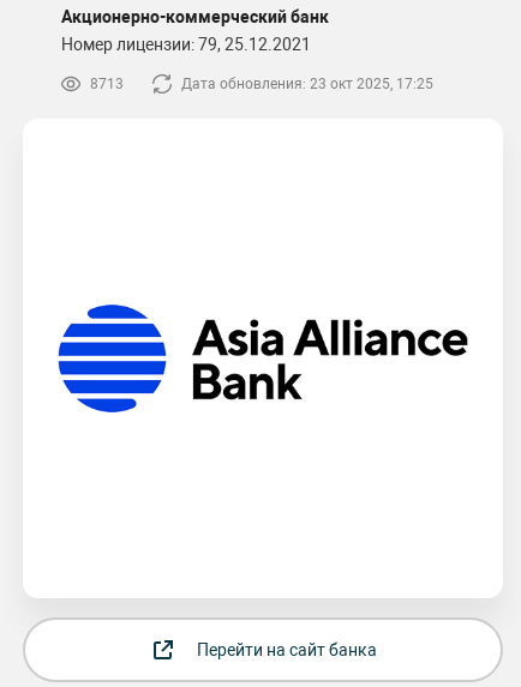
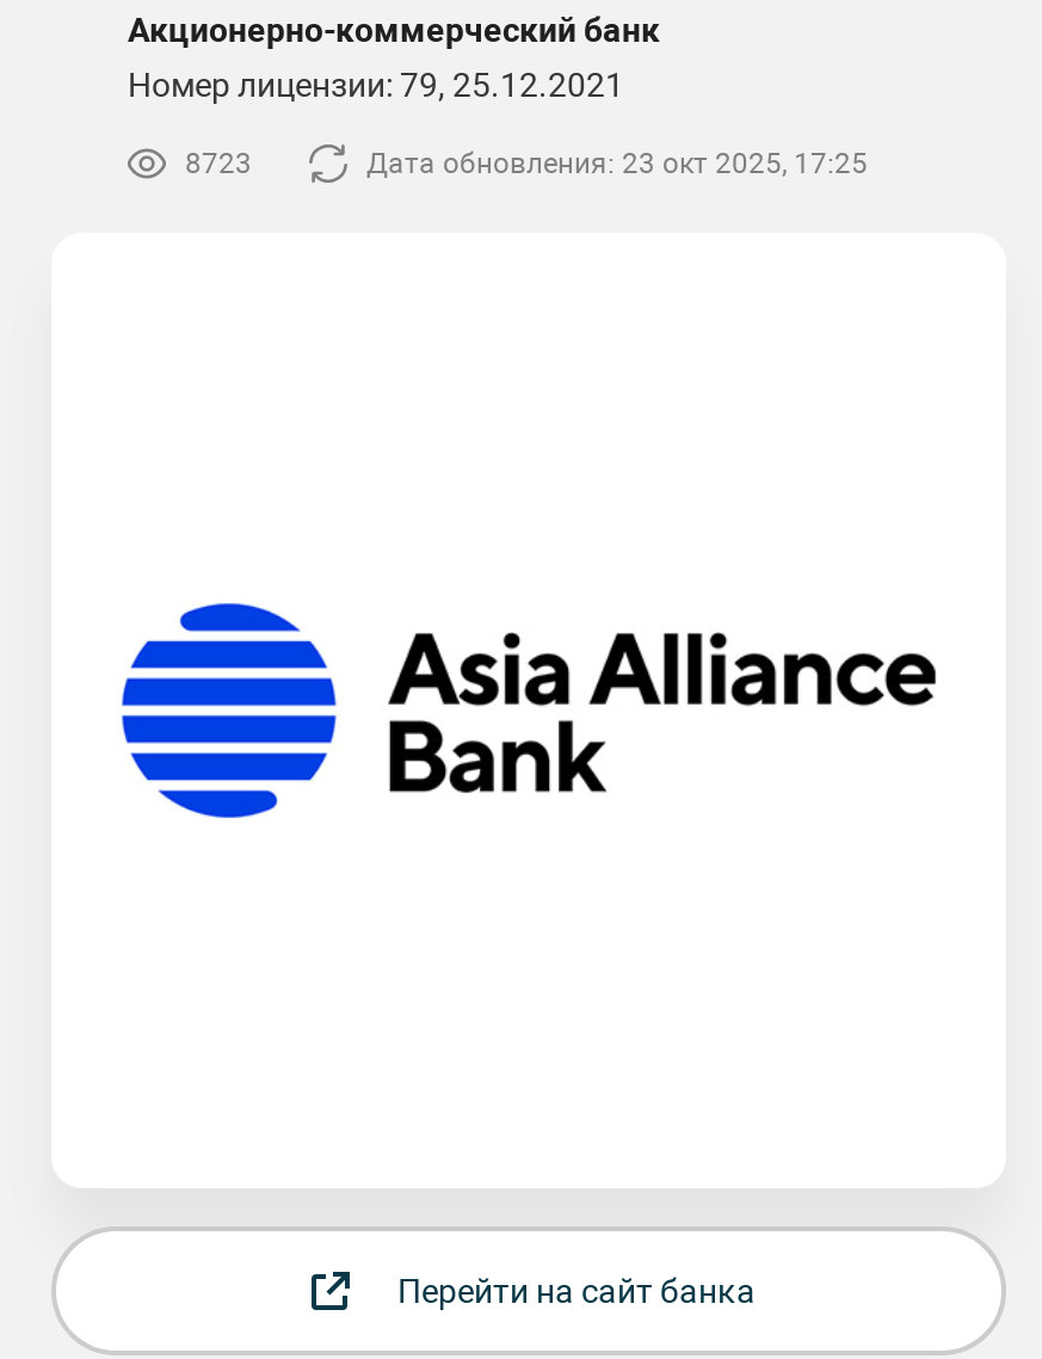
[90,76,124,92] 8713 -> [185,147,252,180] 8723

